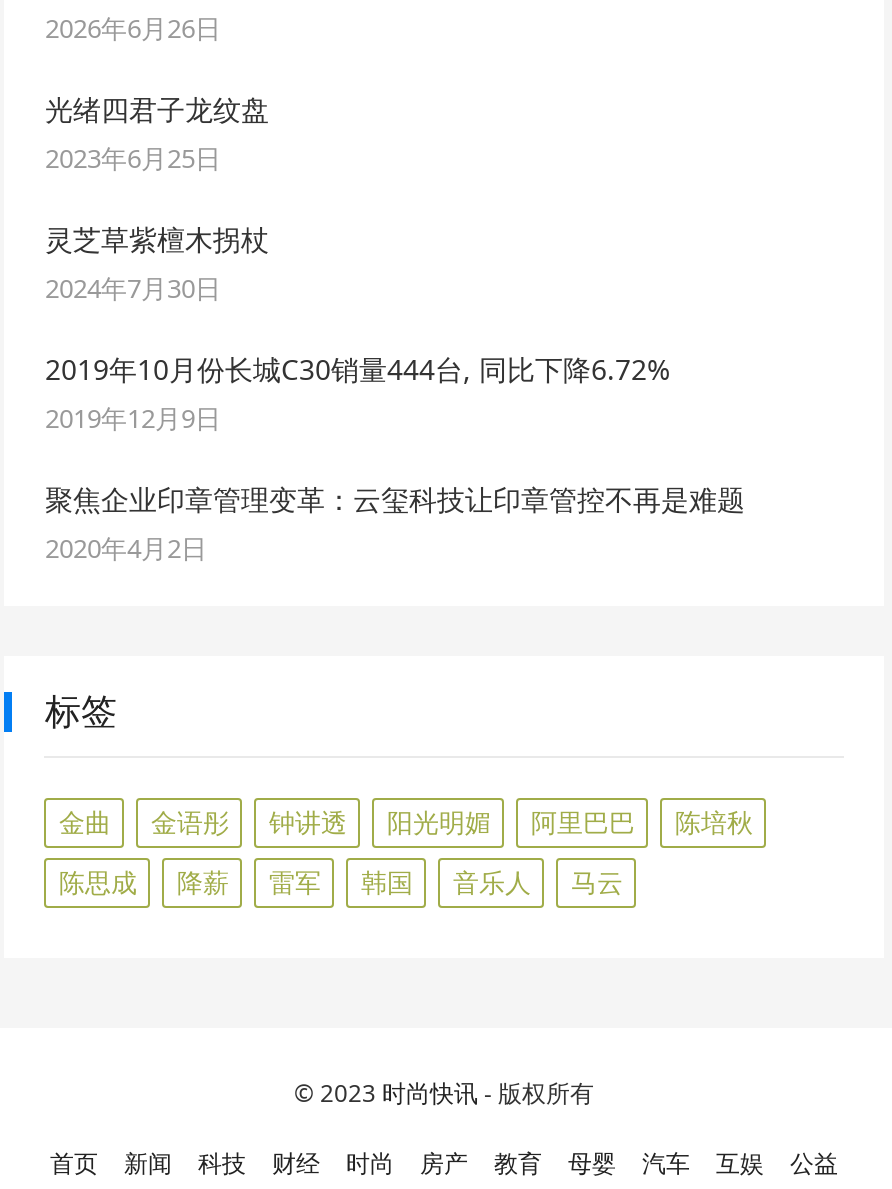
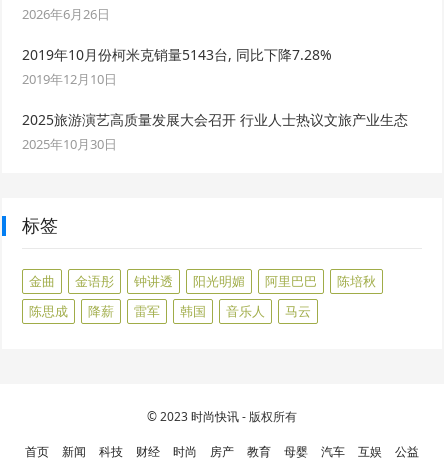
[45,89,745,565] 光绪四君子龙纹盘 | 2023年6月25日 | 灵芝草紫檀木拐杖 | 2024年7月30日 | 2019年10月份长城C30销量444台, 同比下降6.72% | 2019年12月9日 | 聚焦企业印章管理变革：云玺科技让印章管控不再是难题 | 2020年4月2日 -> [22,44,408,152] 2019年10月份柯米克销量5143台, 同比下降7.28% | 2019年12月10日 | 2025旅游演艺高质量发展大会召开 行业人士热议文旅产业生态 | 2025年10月30日

